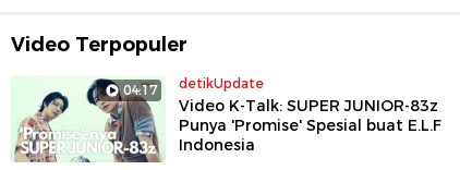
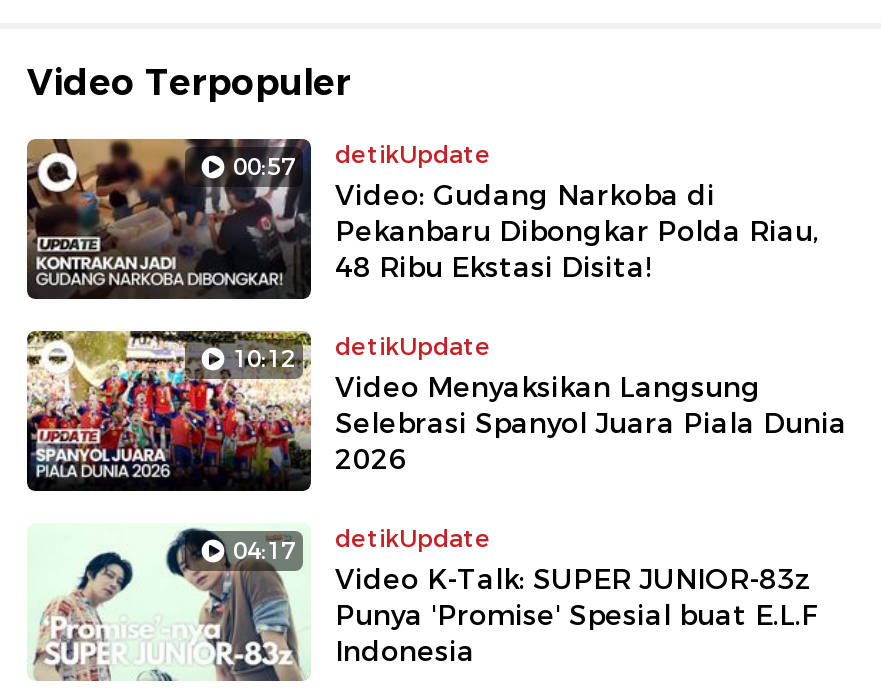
none -> [25,137,847,476] [image] | 00:57 | detikUpdate | Video: Gudang Narkoba di | Pekanbaru Dibongkar Polda Riau, | 48 Ribu Ekstasi Disita! | 10:12 | detikUpdate | Video Menyaksikan Langsung | Selebrasi Spanyol Juara Piala Dunia | 2026
none -> [25,329,307,493] [image]

